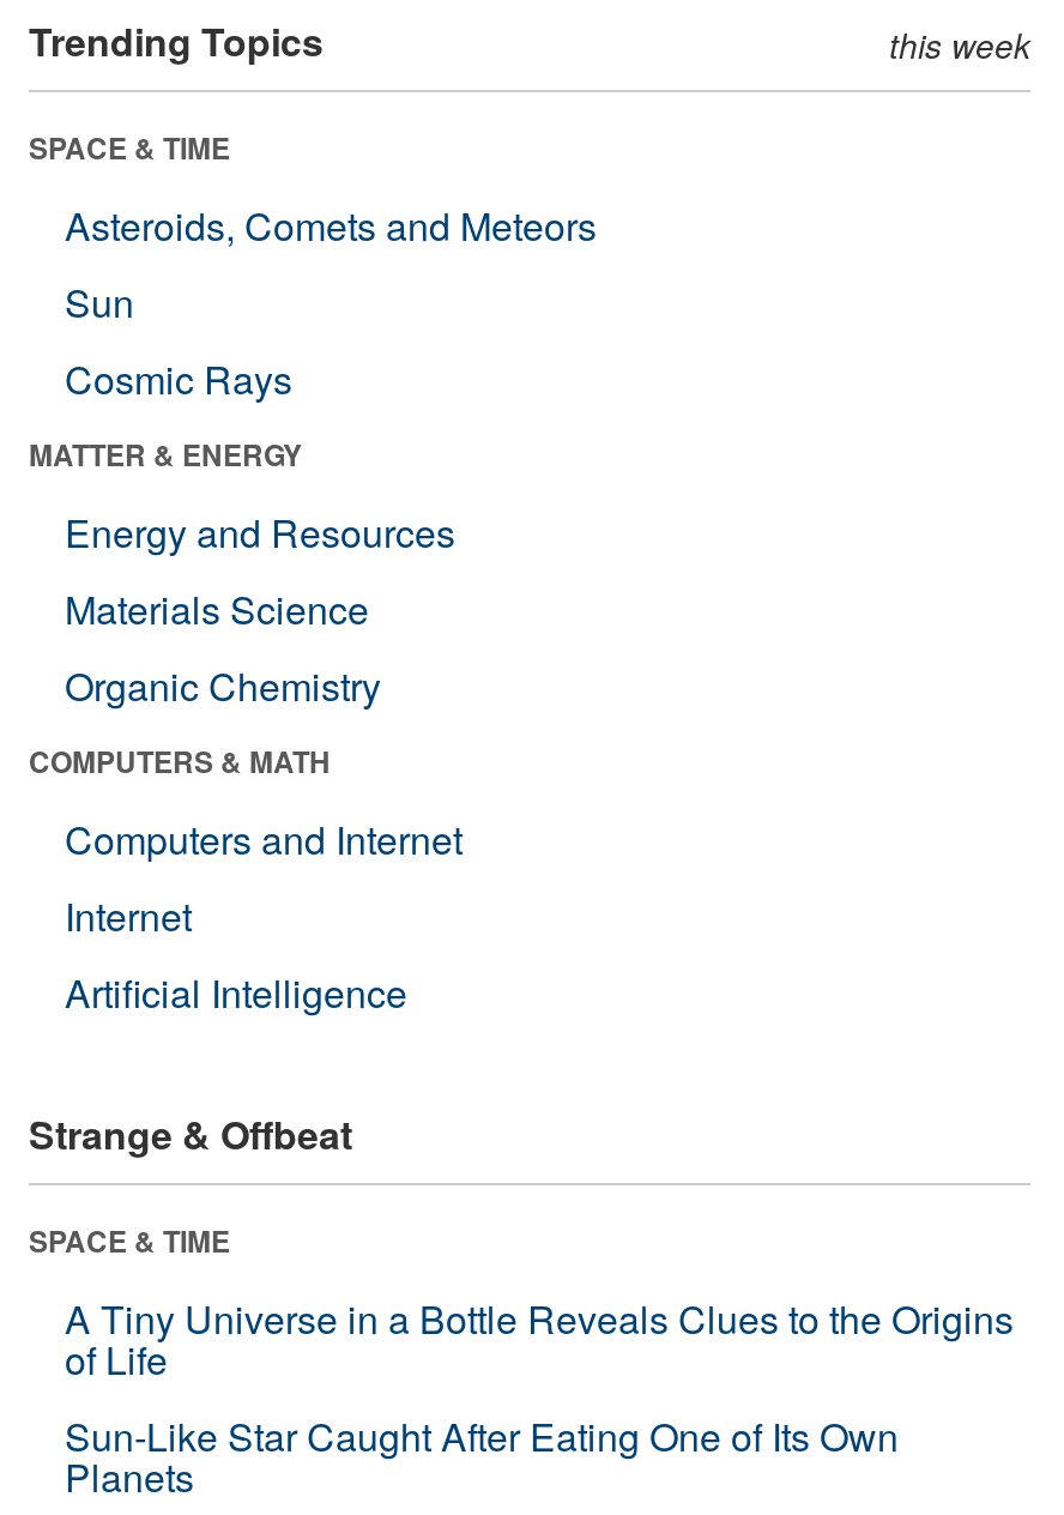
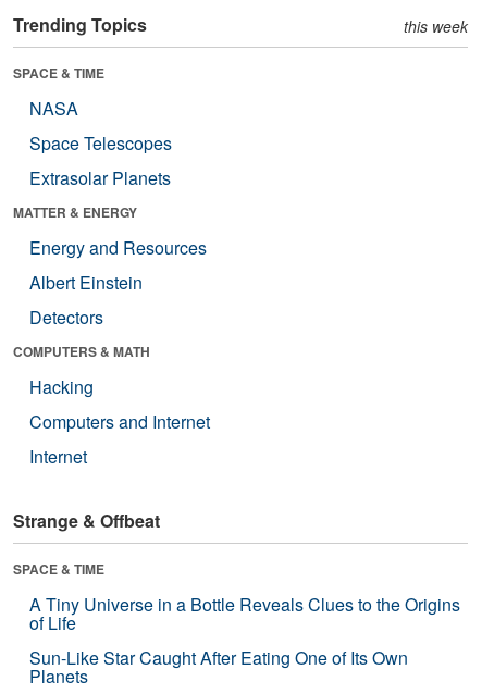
[65,197,597,406] Asteroids, Comets and Meteors | Sun | Cosmic Rays -> [29,96,172,190] NASA | Space Telescopes | Extrasolar Planets
[65,581,381,713] Materials Science | Organic Chemistry -> [29,270,143,329] Albert Einstein | Detectors
none -> [29,374,94,399] Hacking
moved [65,811,463,943] -> [29,409,210,469]: Computers and Internet | Internet
[65,964,407,1020] Artificial Intelligence -> none

